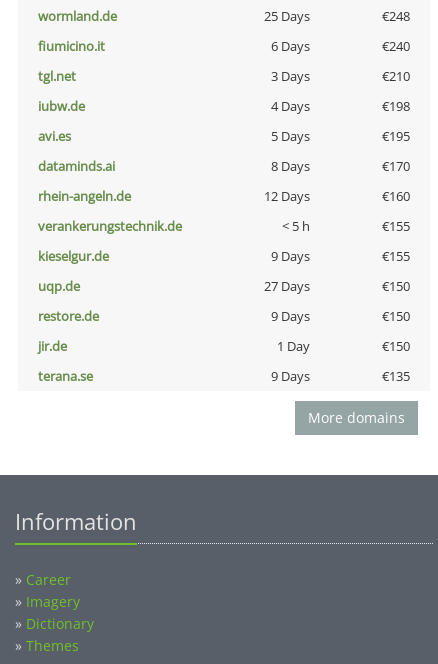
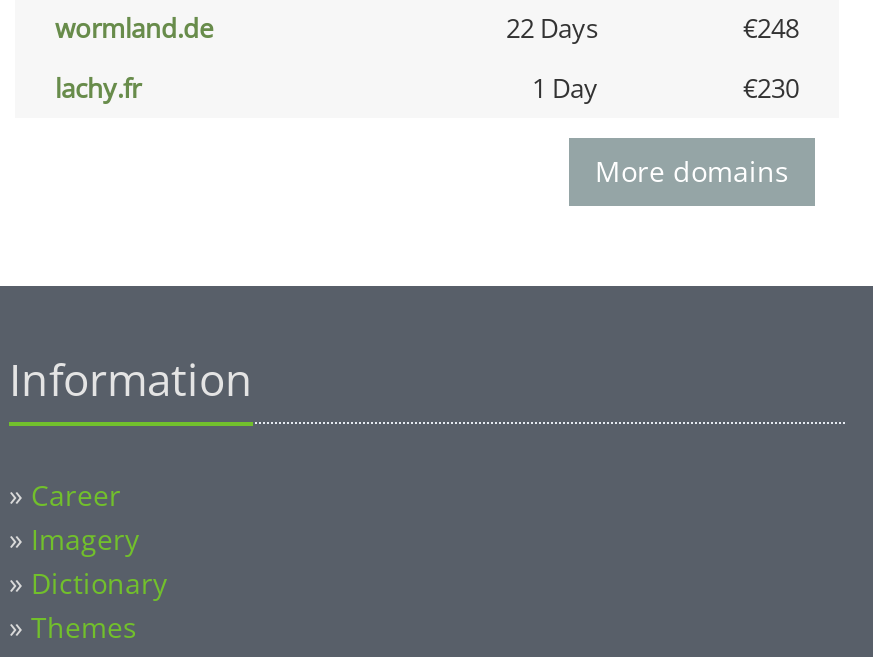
[263,7,309,25] 25 Days -> [506,10,598,46] 22 Days
[38,37,410,355] fiumicino.it | 6 Days | €240 | tgl.net | 3 Days | €210 | iubw.de | 4 Days | €198 | avi.es | 5 Days | €195 | dataminds.ai | 8 Days | €170 | rhein-angeln.de | 12 Days | €160 | verankerungstechnik.de | < 5 h | €155 | kieselgur.de | 9 Days | €155 | uqp.de | 27 Days | €150 | restore.de | 9 Days | €150 | jir.de -> [55,70,141,106] lachy.fr
[38,337,410,385] €150 | terana.se | 9 Days | €135 -> [743,70,799,106] €230

